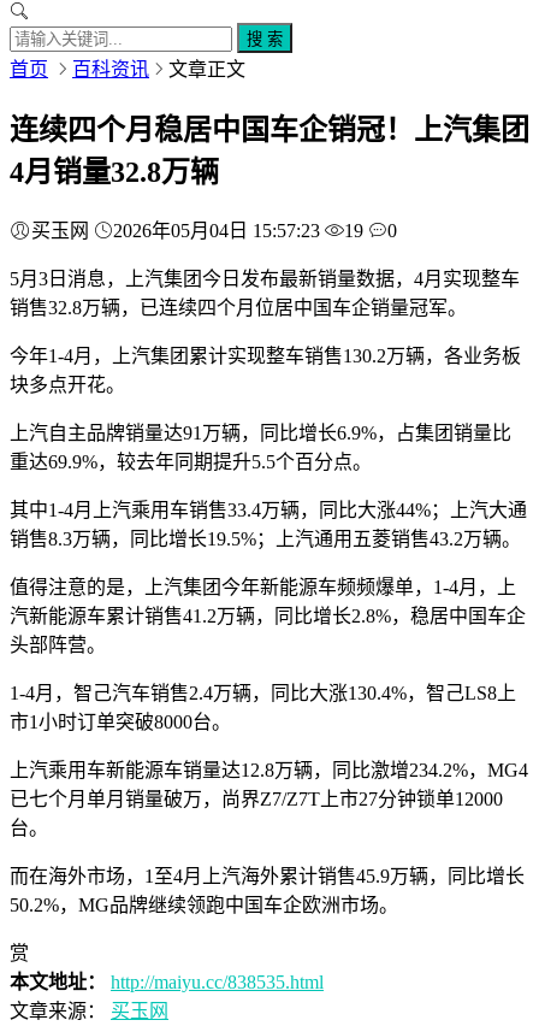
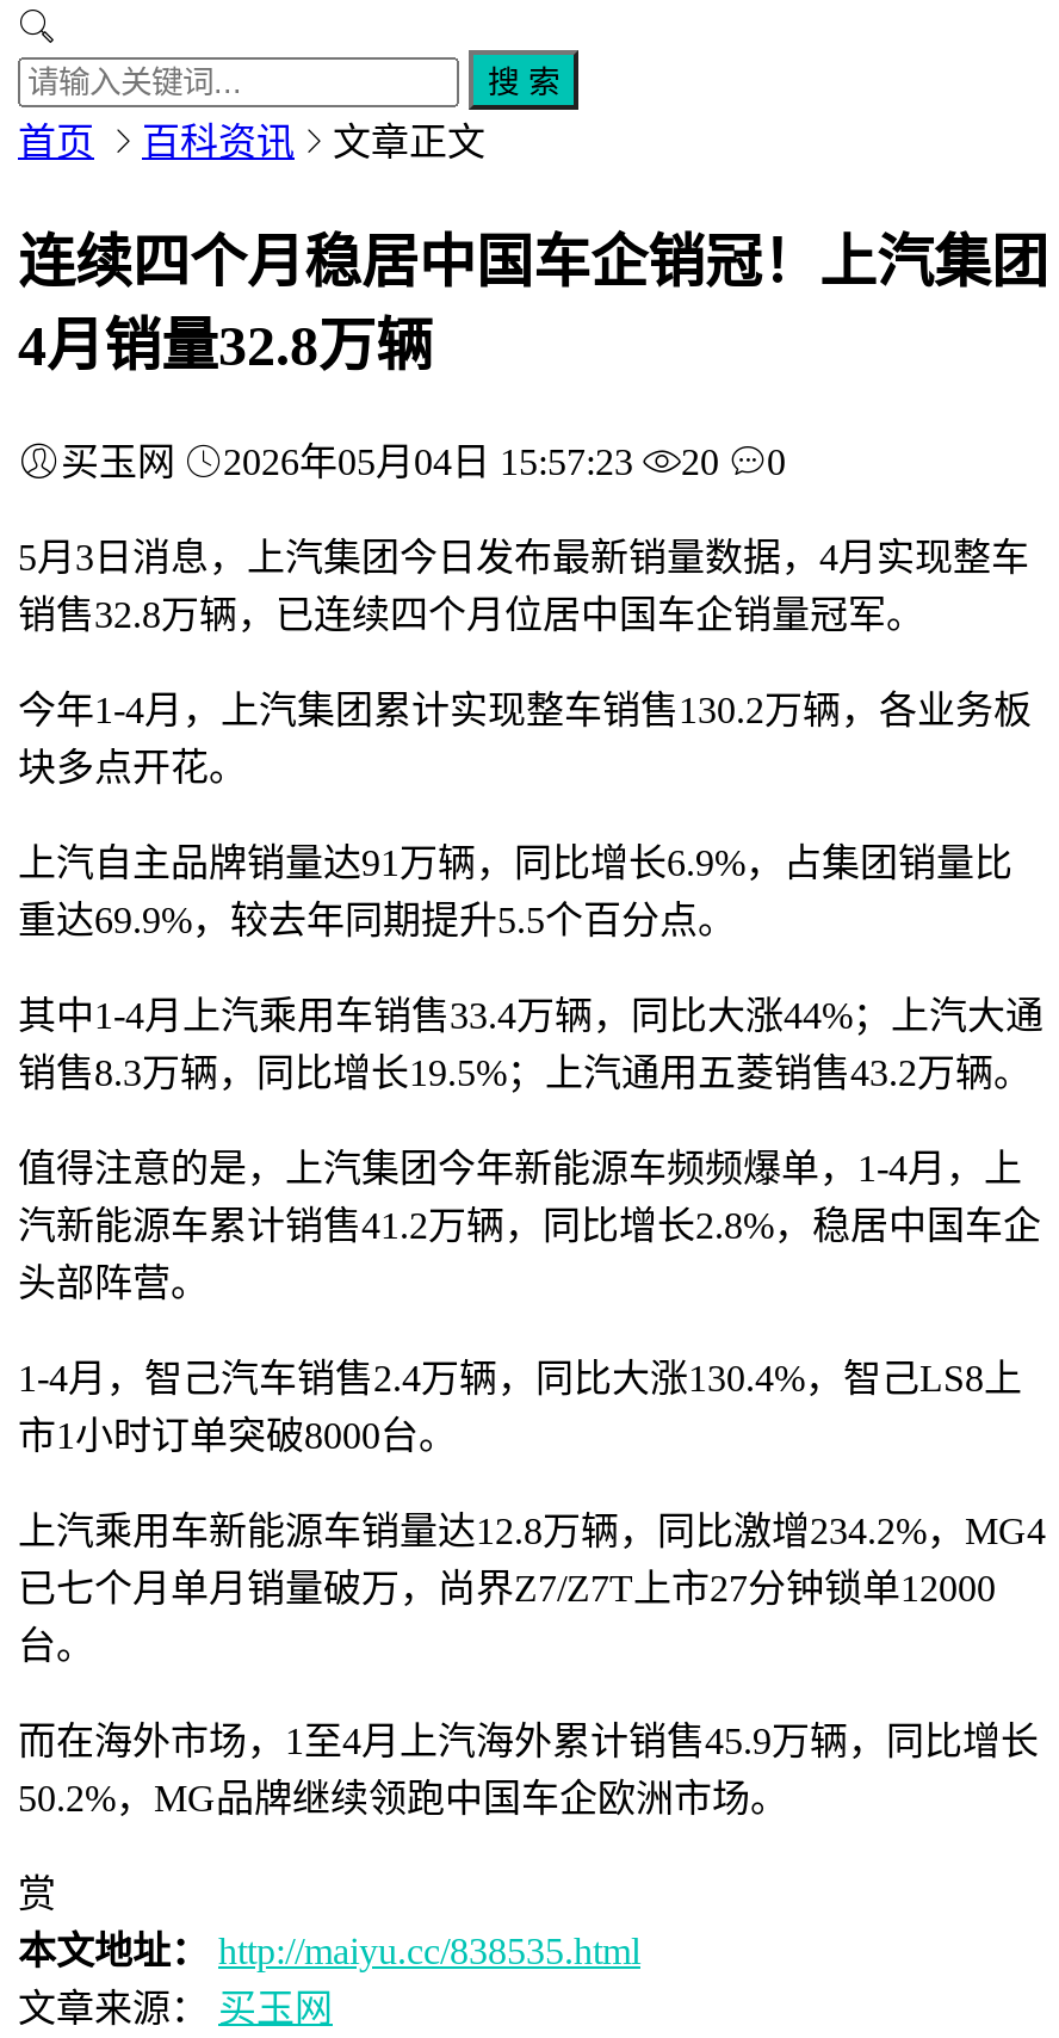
[31,220,397,241] 买玉网 2026年05月04日 15:57:23 19 0 -> [61,441,786,482] 买玉网 2026年05月04日 15:57:23 20 0

